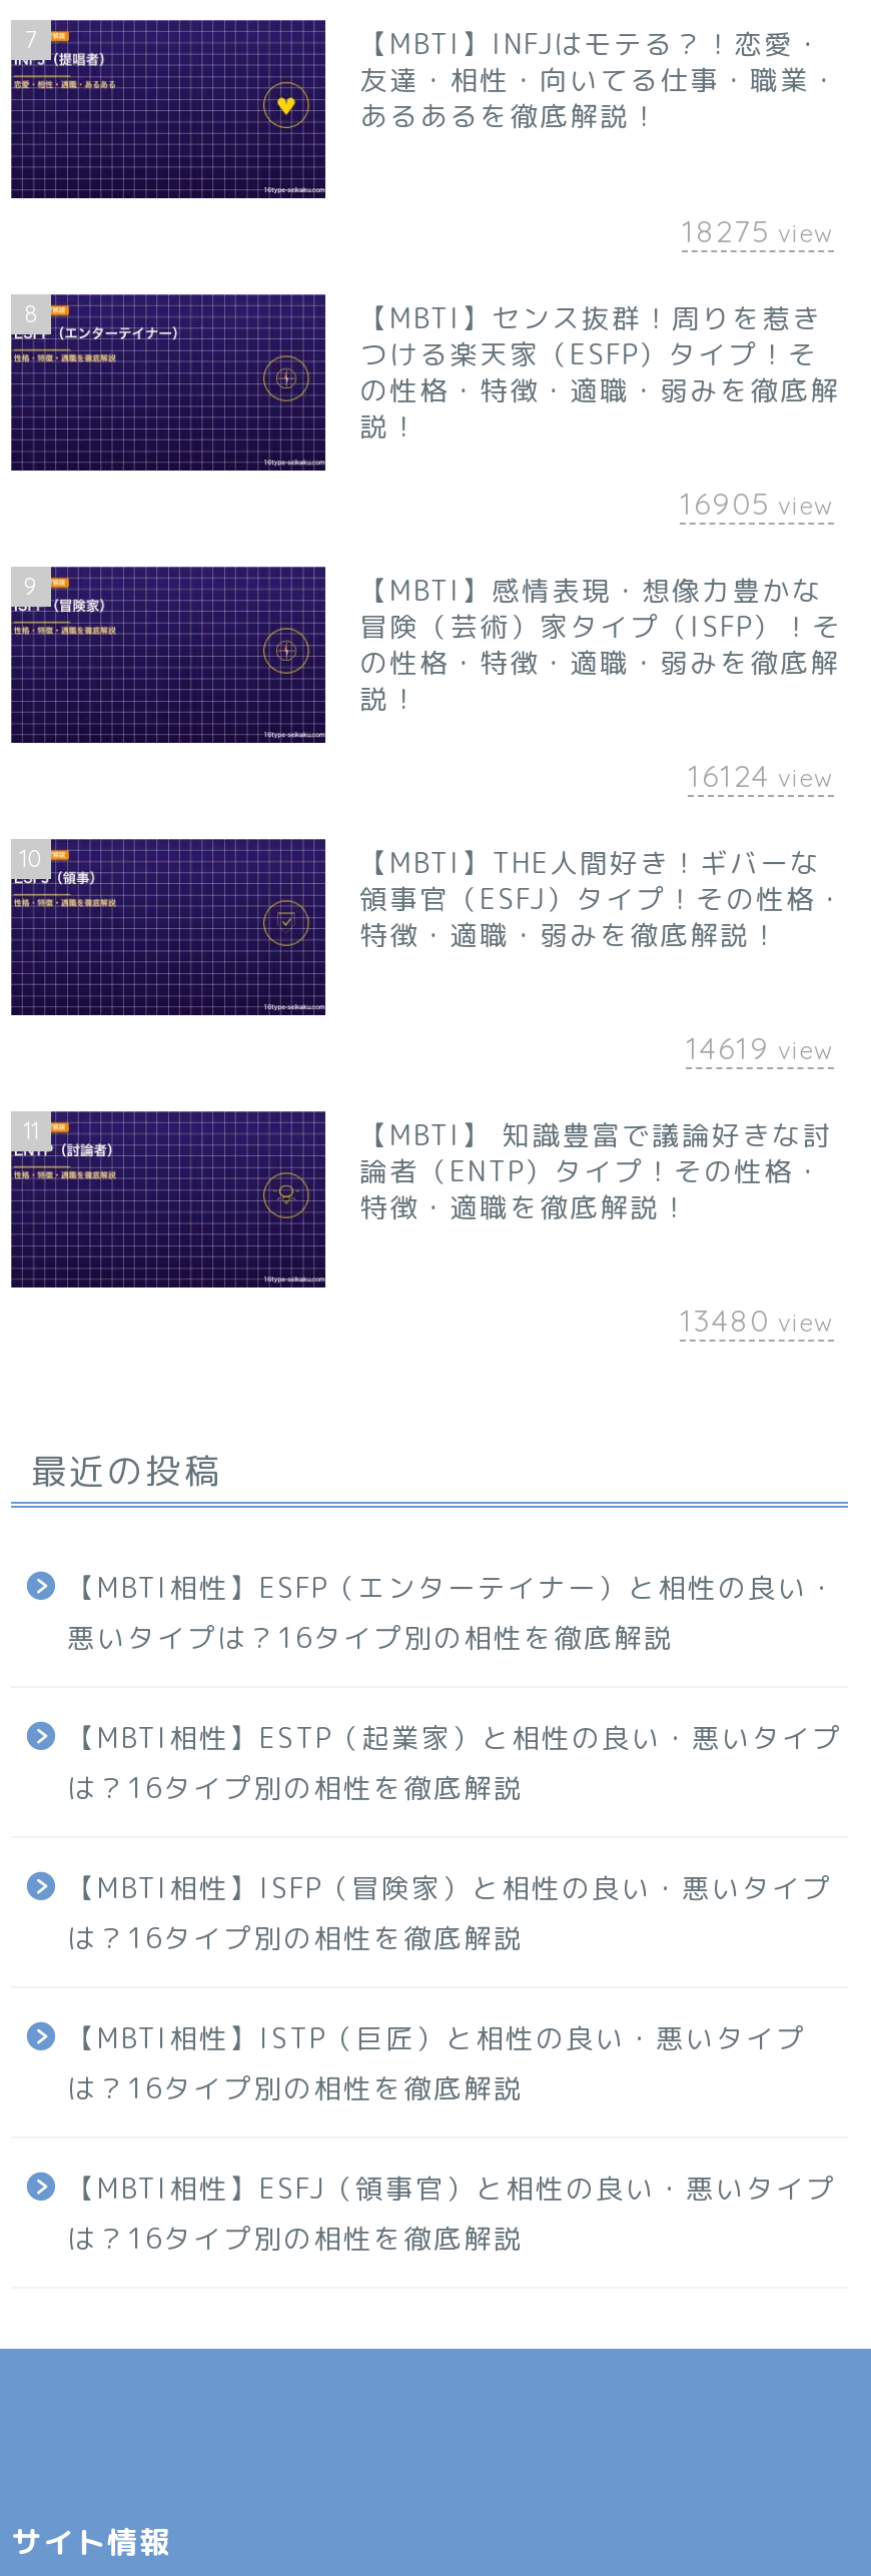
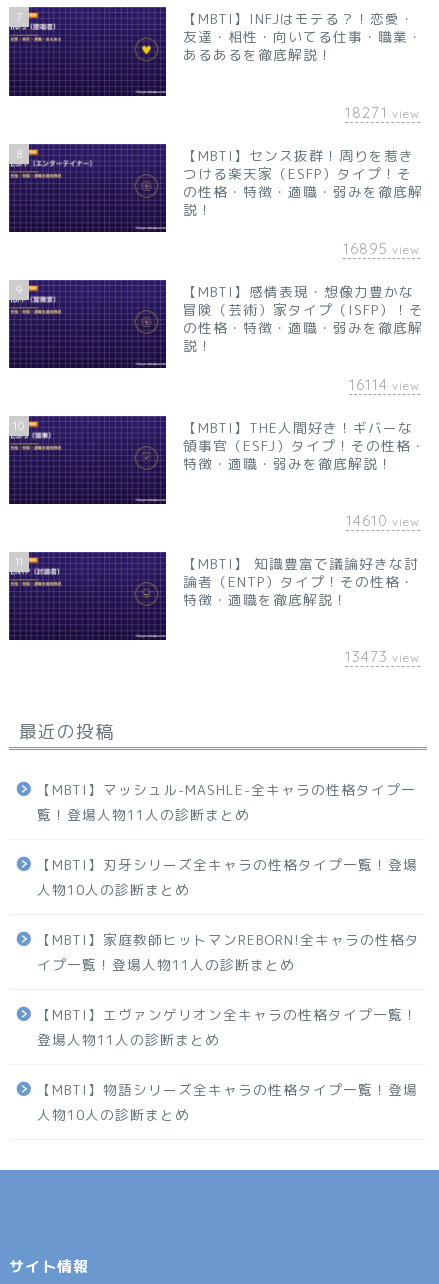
[682,211,834,249] 18275 view -> [345,103,420,122] 18271 view
[680,484,834,522] 16905 view -> [343,239,420,258] 16895 view
[688,757,834,795] 16124 view -> [349,375,420,394] 16114 view
[686,1029,834,1067] 14619 view -> [346,511,420,530] 14610 view
[680,1302,834,1340] 13480 view -> [345,647,420,666] 13473 view
[67,1568,838,1656] 【MBTI相性】ESFP（エンターテイナー）と相性の良い・ | 悪いタイプは？16タイプ別の相性を徹底解説 -> [37,780,416,824] 【MBTI】マッシュル-MASHLE-全キャラの性格タイプ一 | 覧！登場人物11人の診断まとめ
[67,1718,842,1807] 【MBTI相性】ESTP（起業家）と相性の良い・悪いタイプ | は？16タイプ別の相性を徹底解説 -> [37,855,418,899] 【MBTI】刃牙シリーズ全キャラの性格タイプ一覧！登場 | 人物10人の診断まとめ
[67,1869,832,1957] 【MBTI相性】ISFP（冒険家）と相性の良い・悪いタイプ | は？16タイプ別の相性を徹底解説 -> [37,930,420,974] 【MBTI】家庭教師ヒットマンREBORN!全キャラの性格タ | イプ一覧！登場人物11人の診断まとめ
[67,2019,806,2107] 【MBTI相性】ISTP（巨匠）と相性の良い・悪いタイプ | は？16タイプ別の相性を徹底解説 -> [37,1005,418,1049] 【MBTI】エヴァンゲリオン全キャラの性格タイプ一覧！ | 登場人物11人の診断まとめ
[67,2169,836,2257] 【MBTI相性】ESFJ（領事官）と相性の良い・悪いタイプ | は？16タイプ別の相性を徹底解説 -> [37,1080,418,1124] 【MBTI】物語シリーズ全キャラの性格タイプ一覧！登場 | 人物10人の診断まとめ

